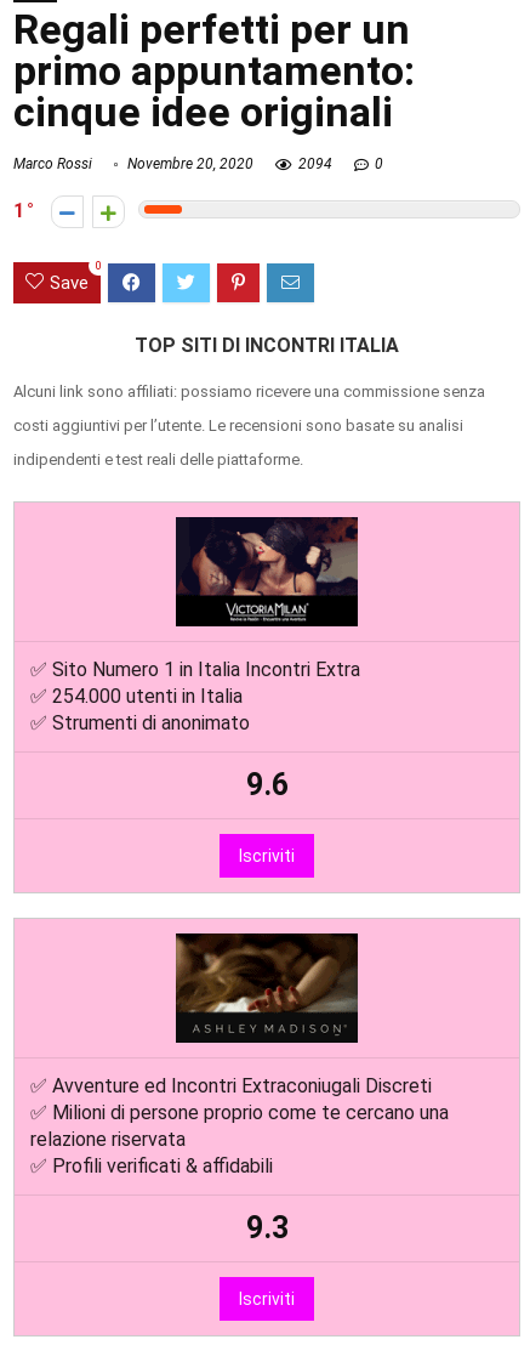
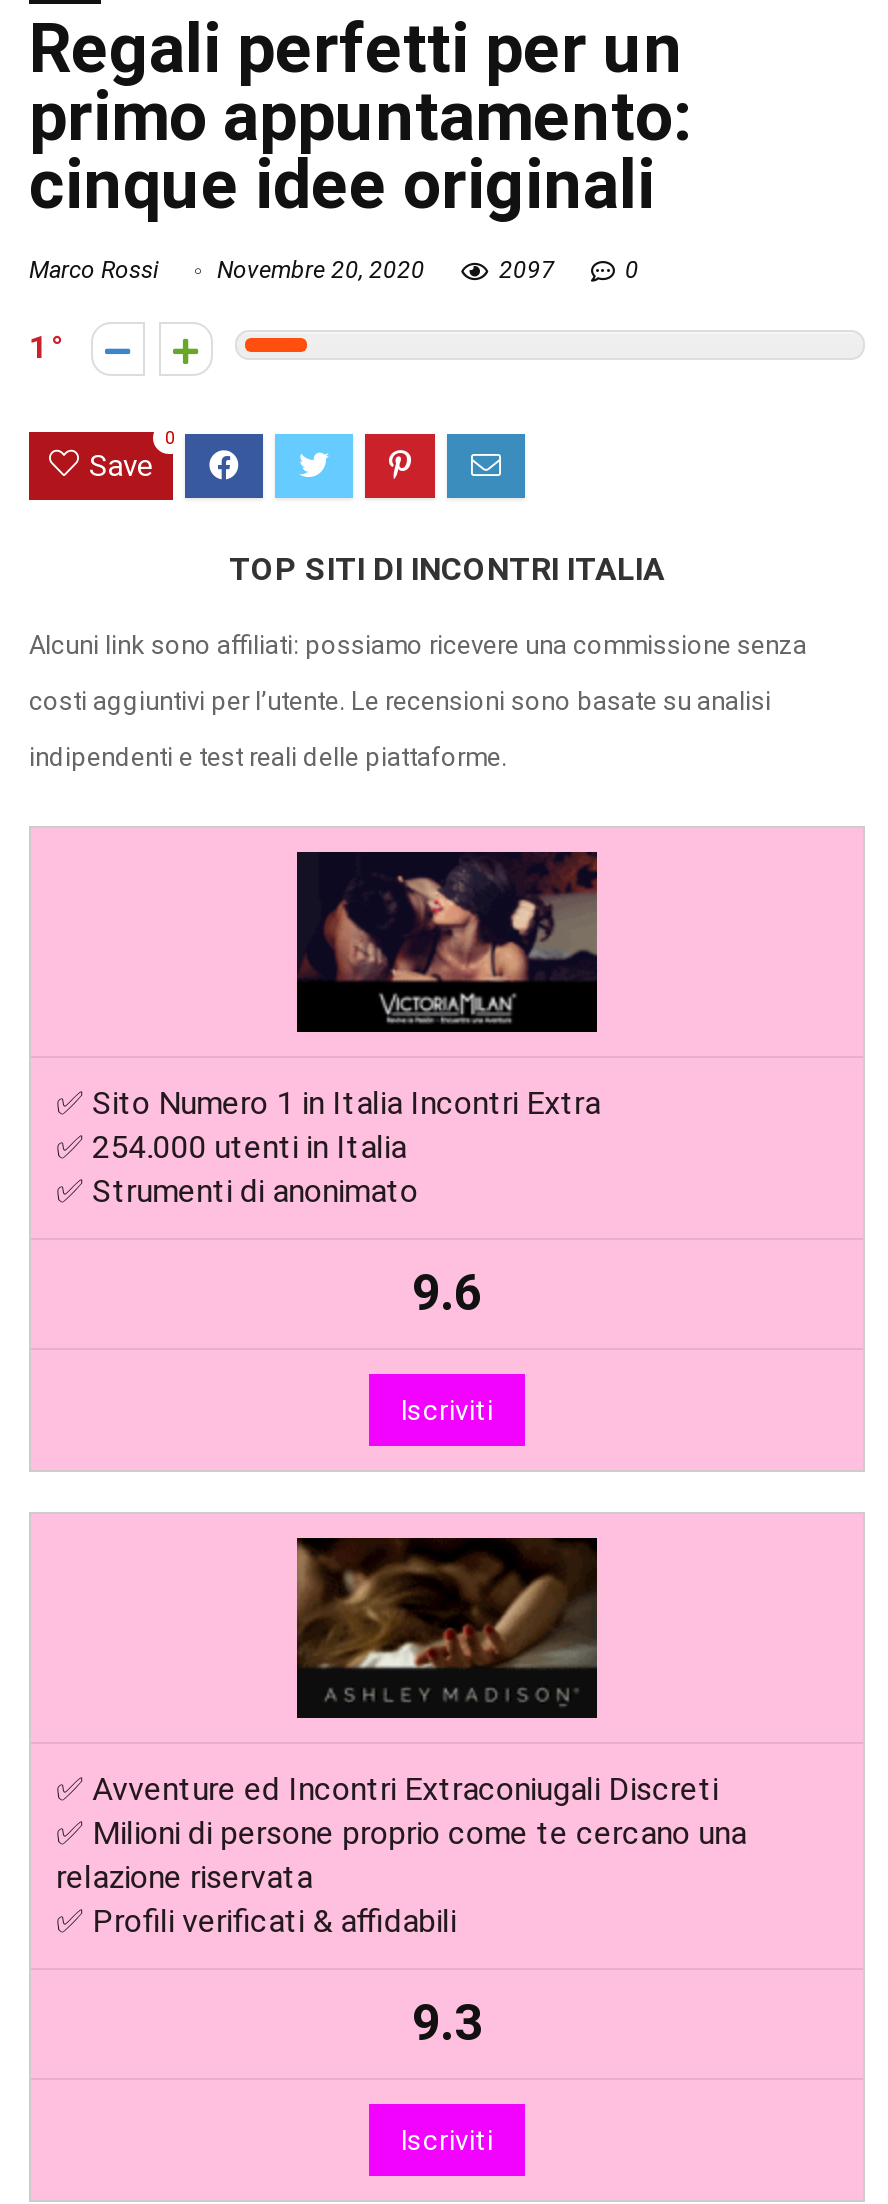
[298,155,332,172] 2094 -> [499,256,555,284] 2097

